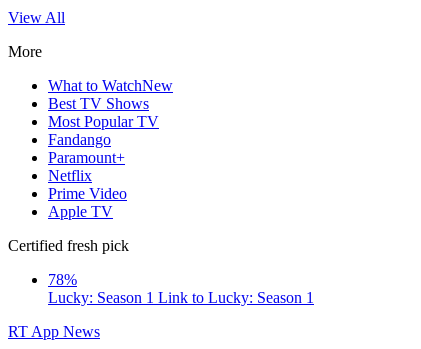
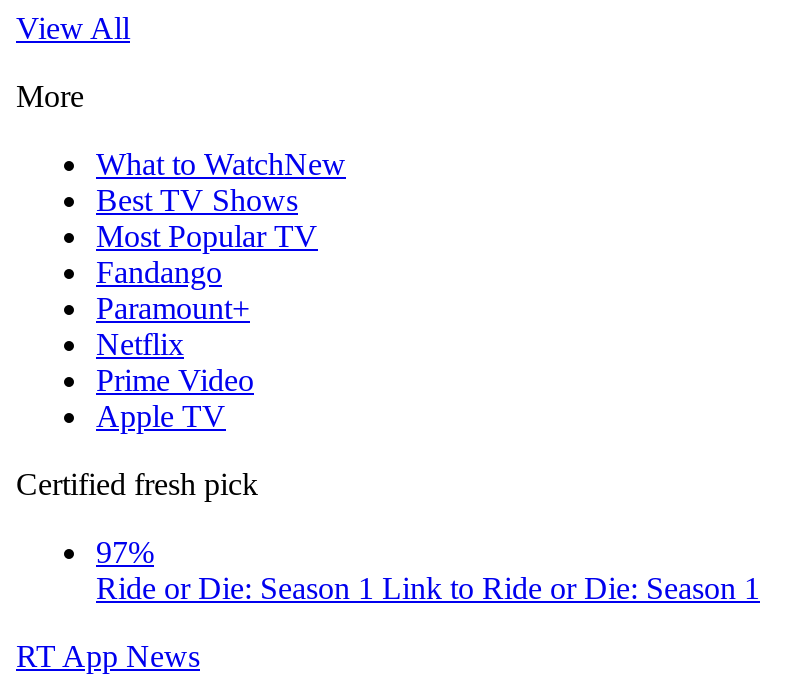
[48,271,314,306] 78% | Lucky: Season 1 Link to Lucky: Season 1 -> [96,535,760,605] 97% | Ride or Die: Season 1 Link to Ride or Die: Season 1

